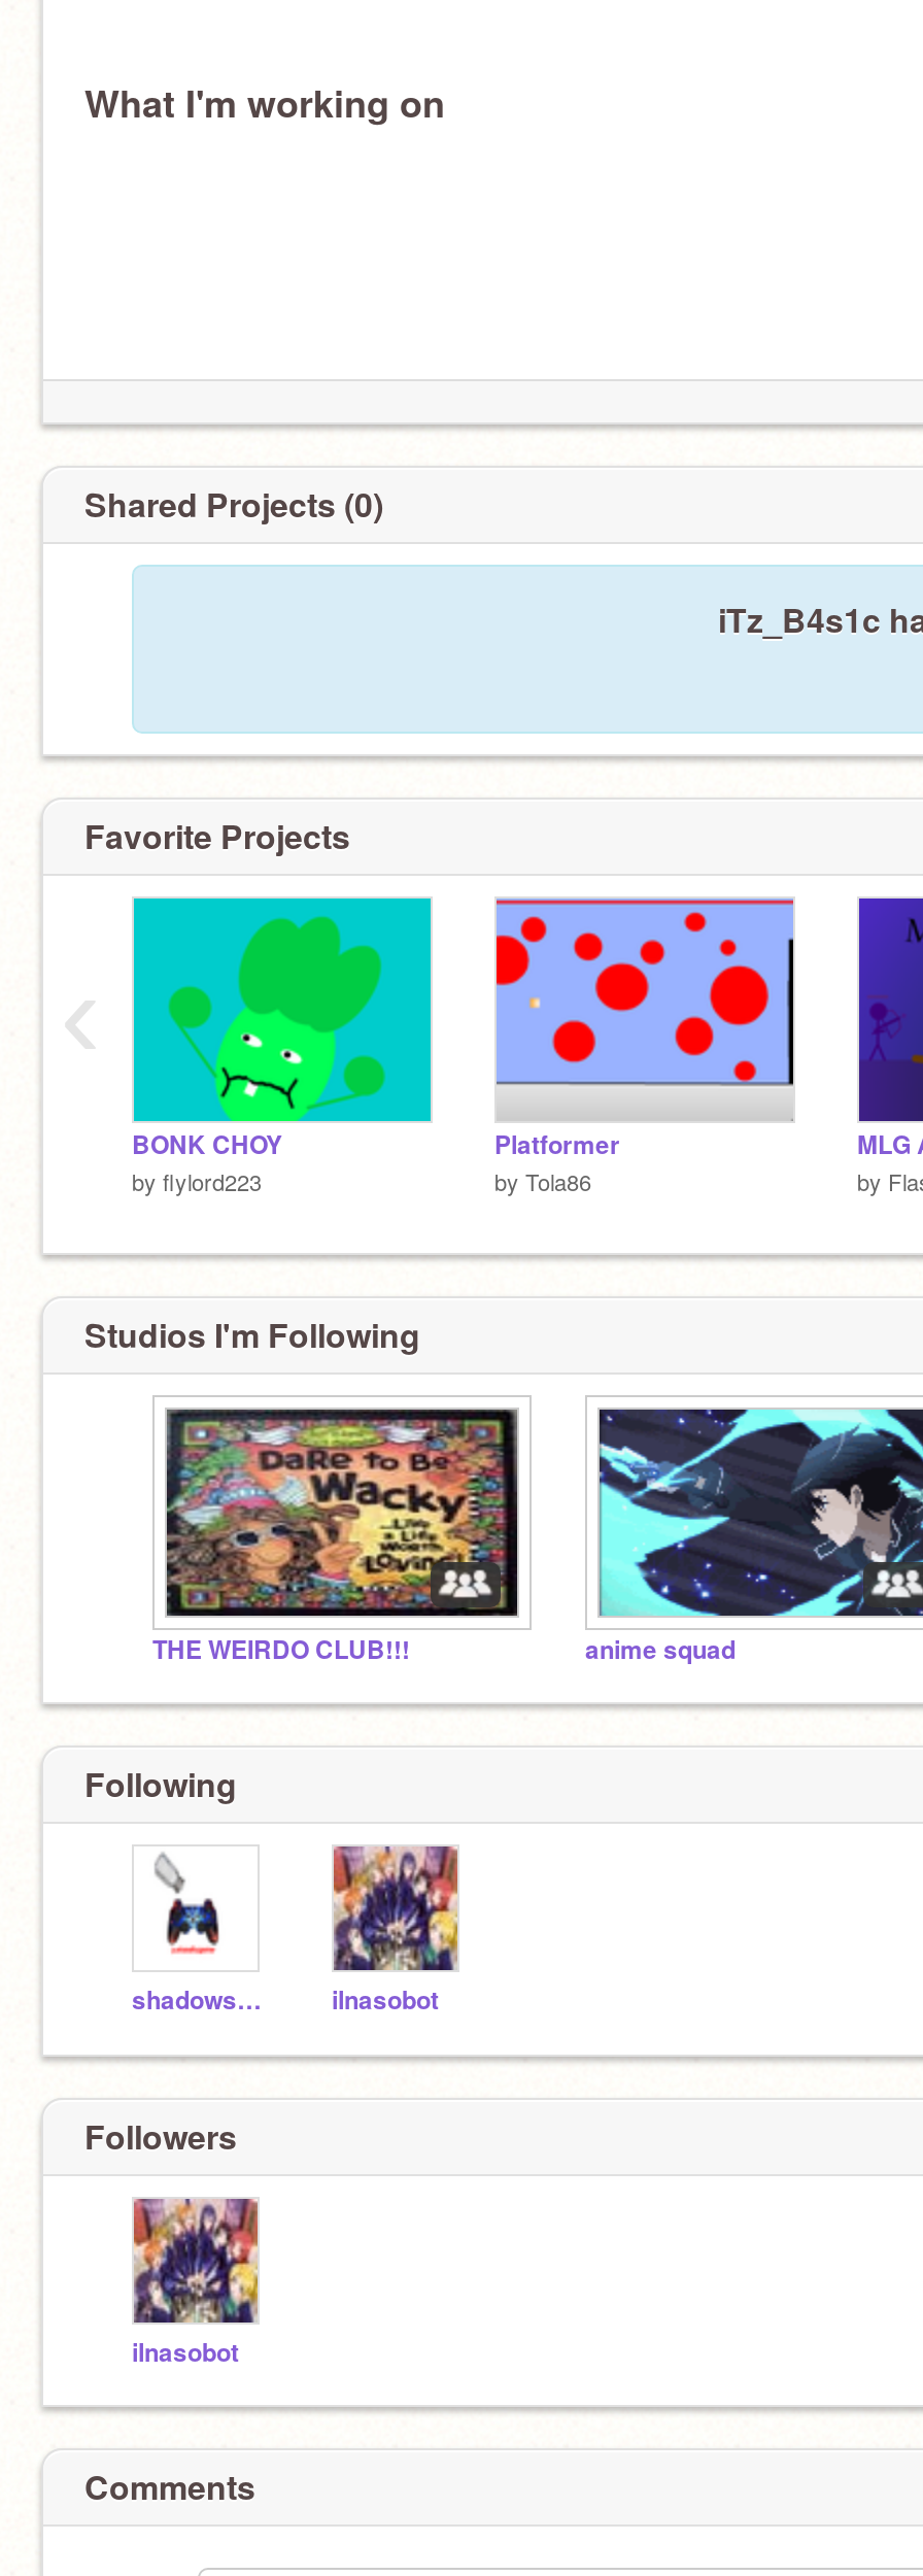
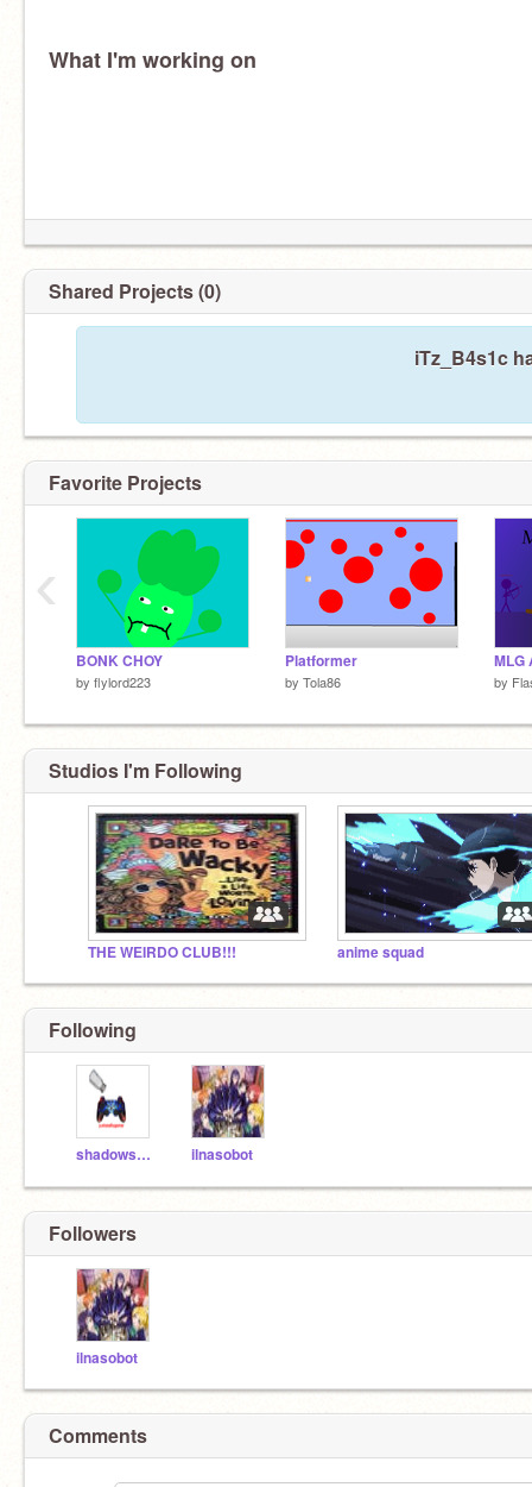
[597,1408,917,1618] [image] -> [344,812,528,934] [image]

